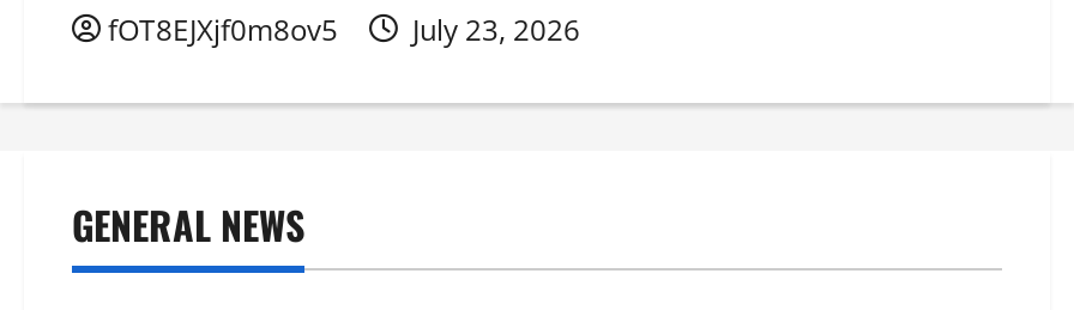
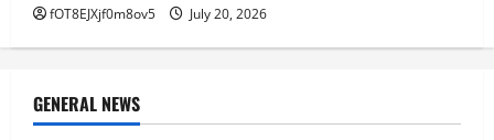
[108,10,580,50] fOT8EJXjf0m8ov5 July 23, 2026 -> [50,4,267,23] fOT8EJXjf0m8ov5 July 20, 2026

